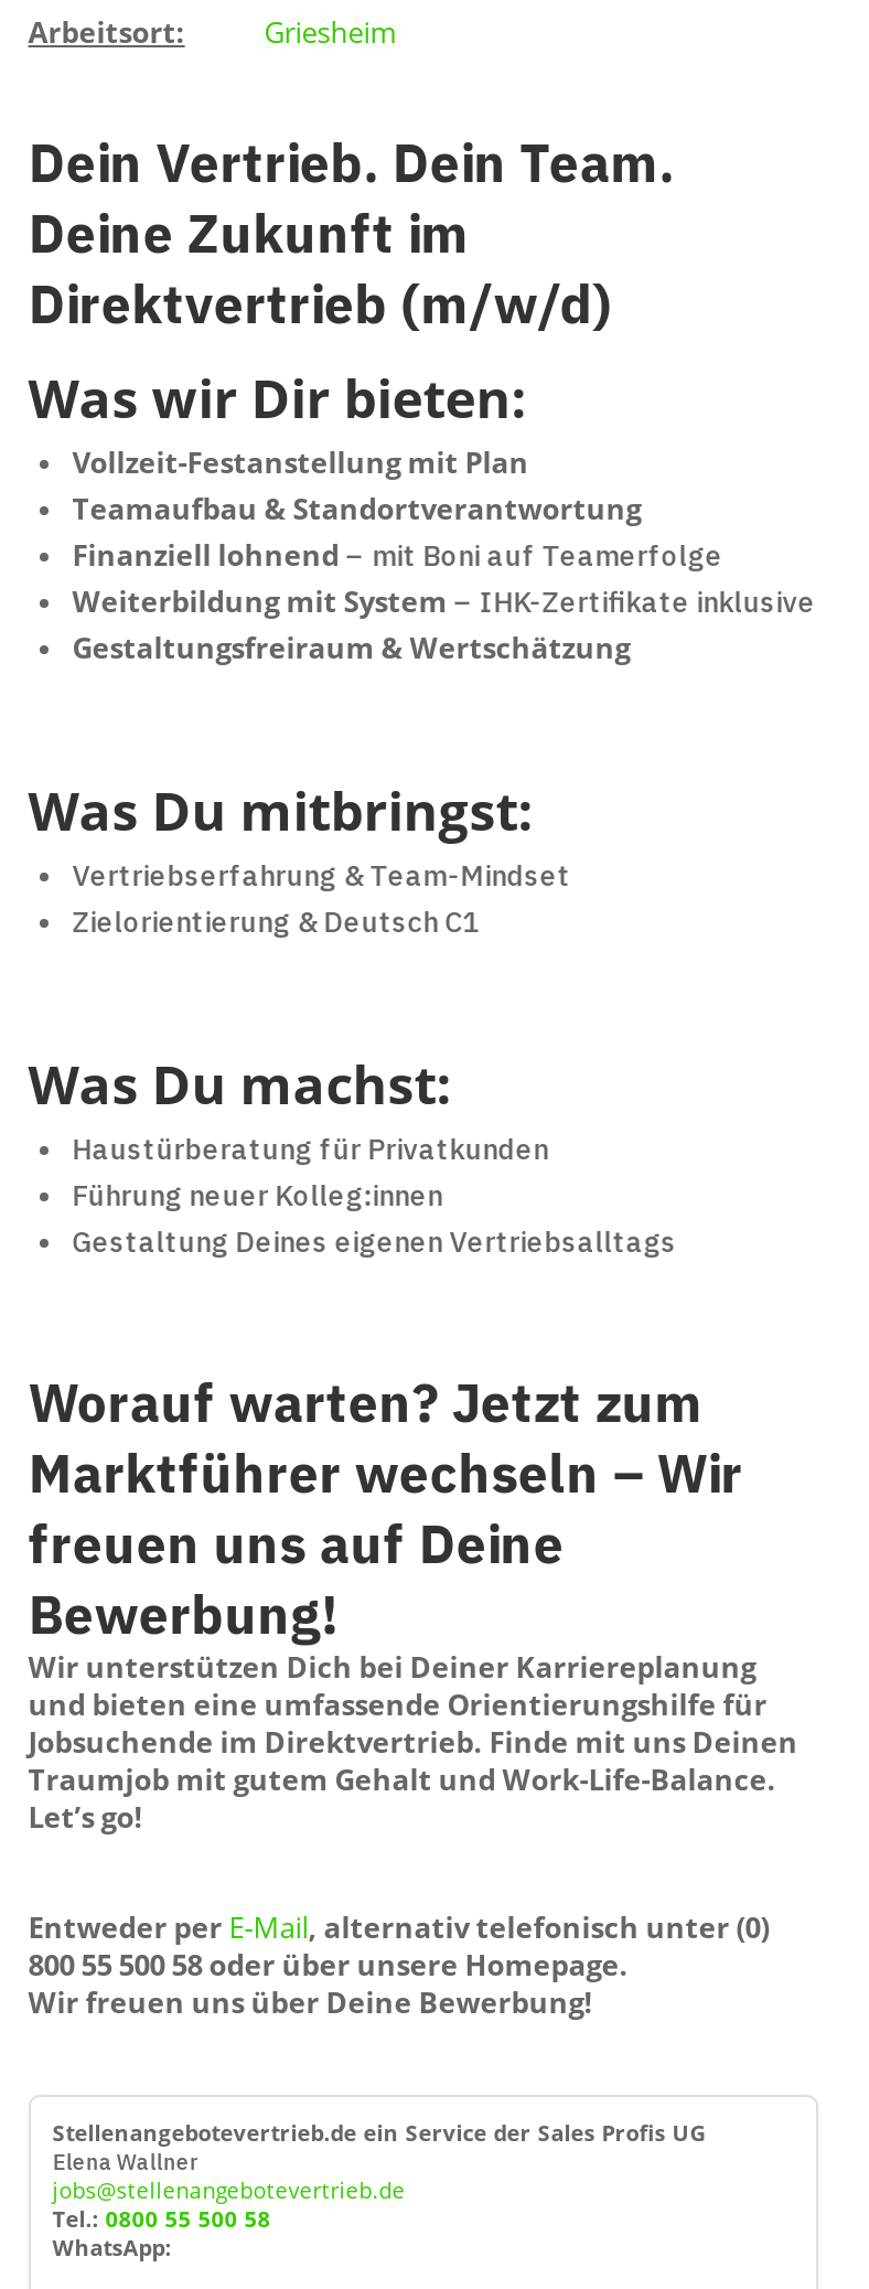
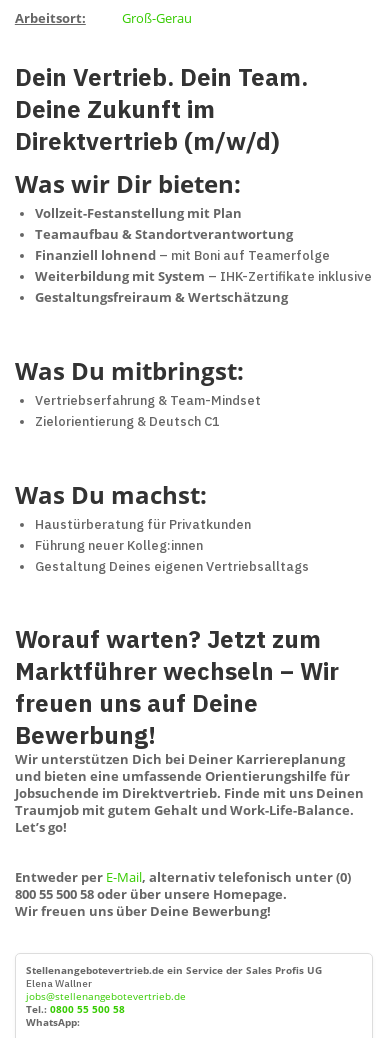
[264,11,397,51] Griesheim -> [122,8,192,26] Groß-Gerau

